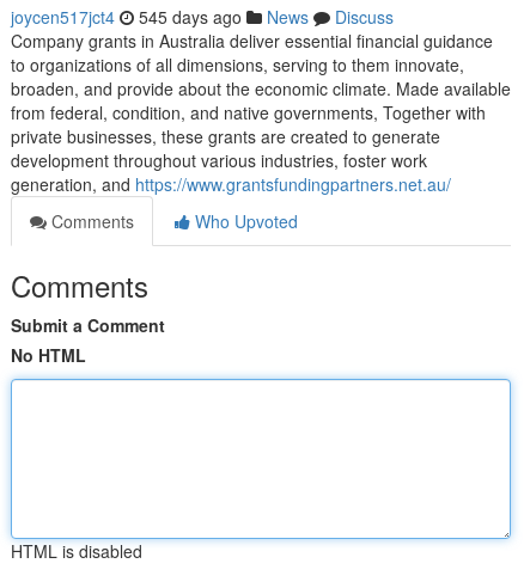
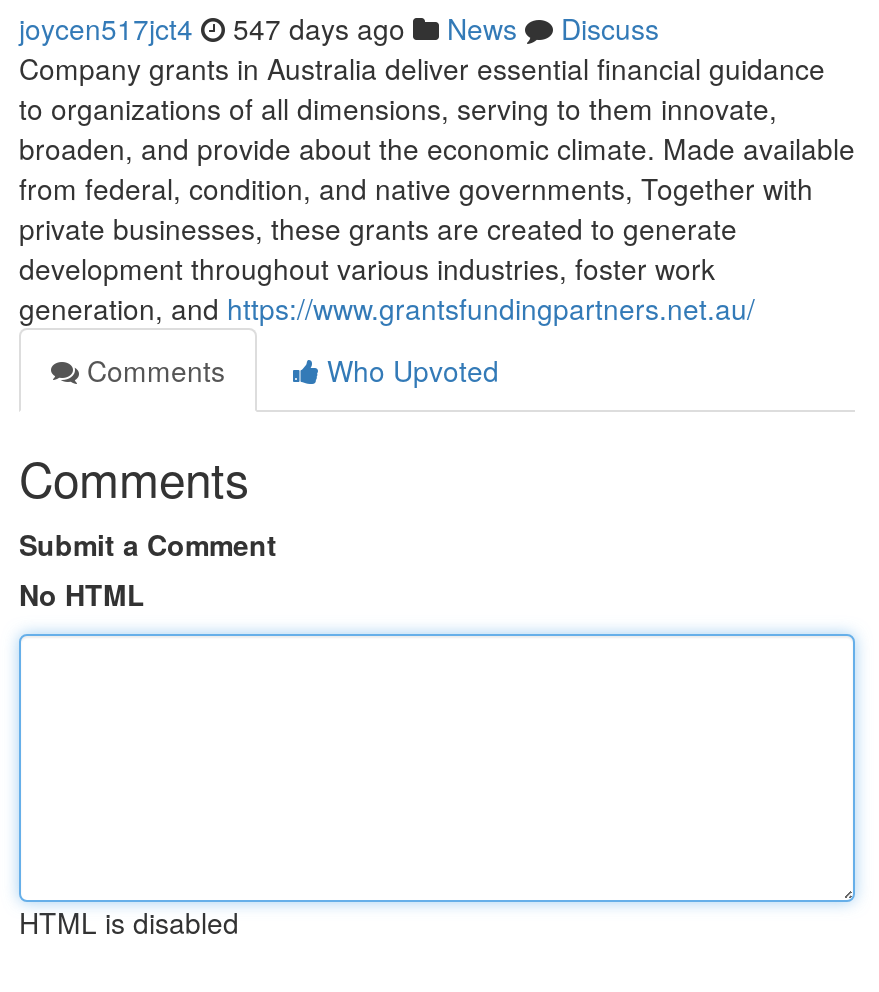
[11,5,394,29] joycen517jct4 545 days ago News Discuss -> [19,8,659,48] joycen517jct4 547 days ago News Discuss

